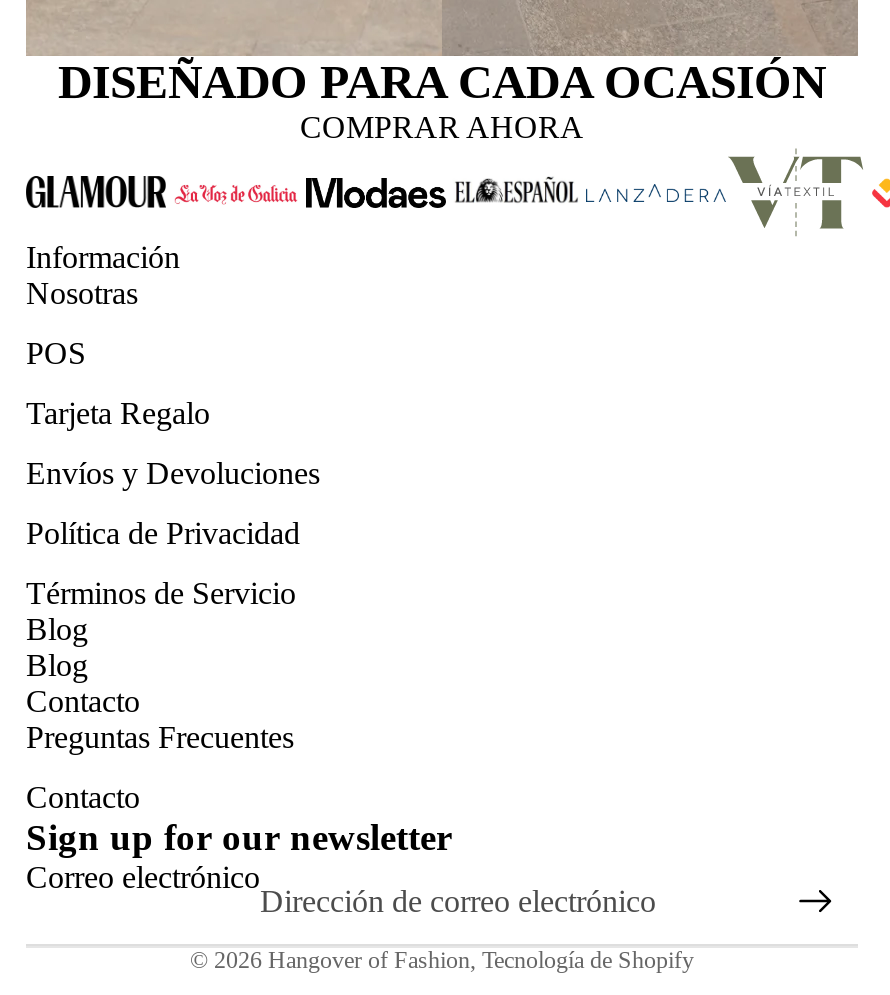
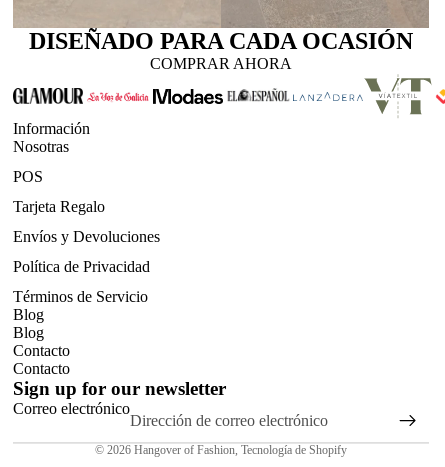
[26,719,294,753] Preguntas Frecuentes -> none

